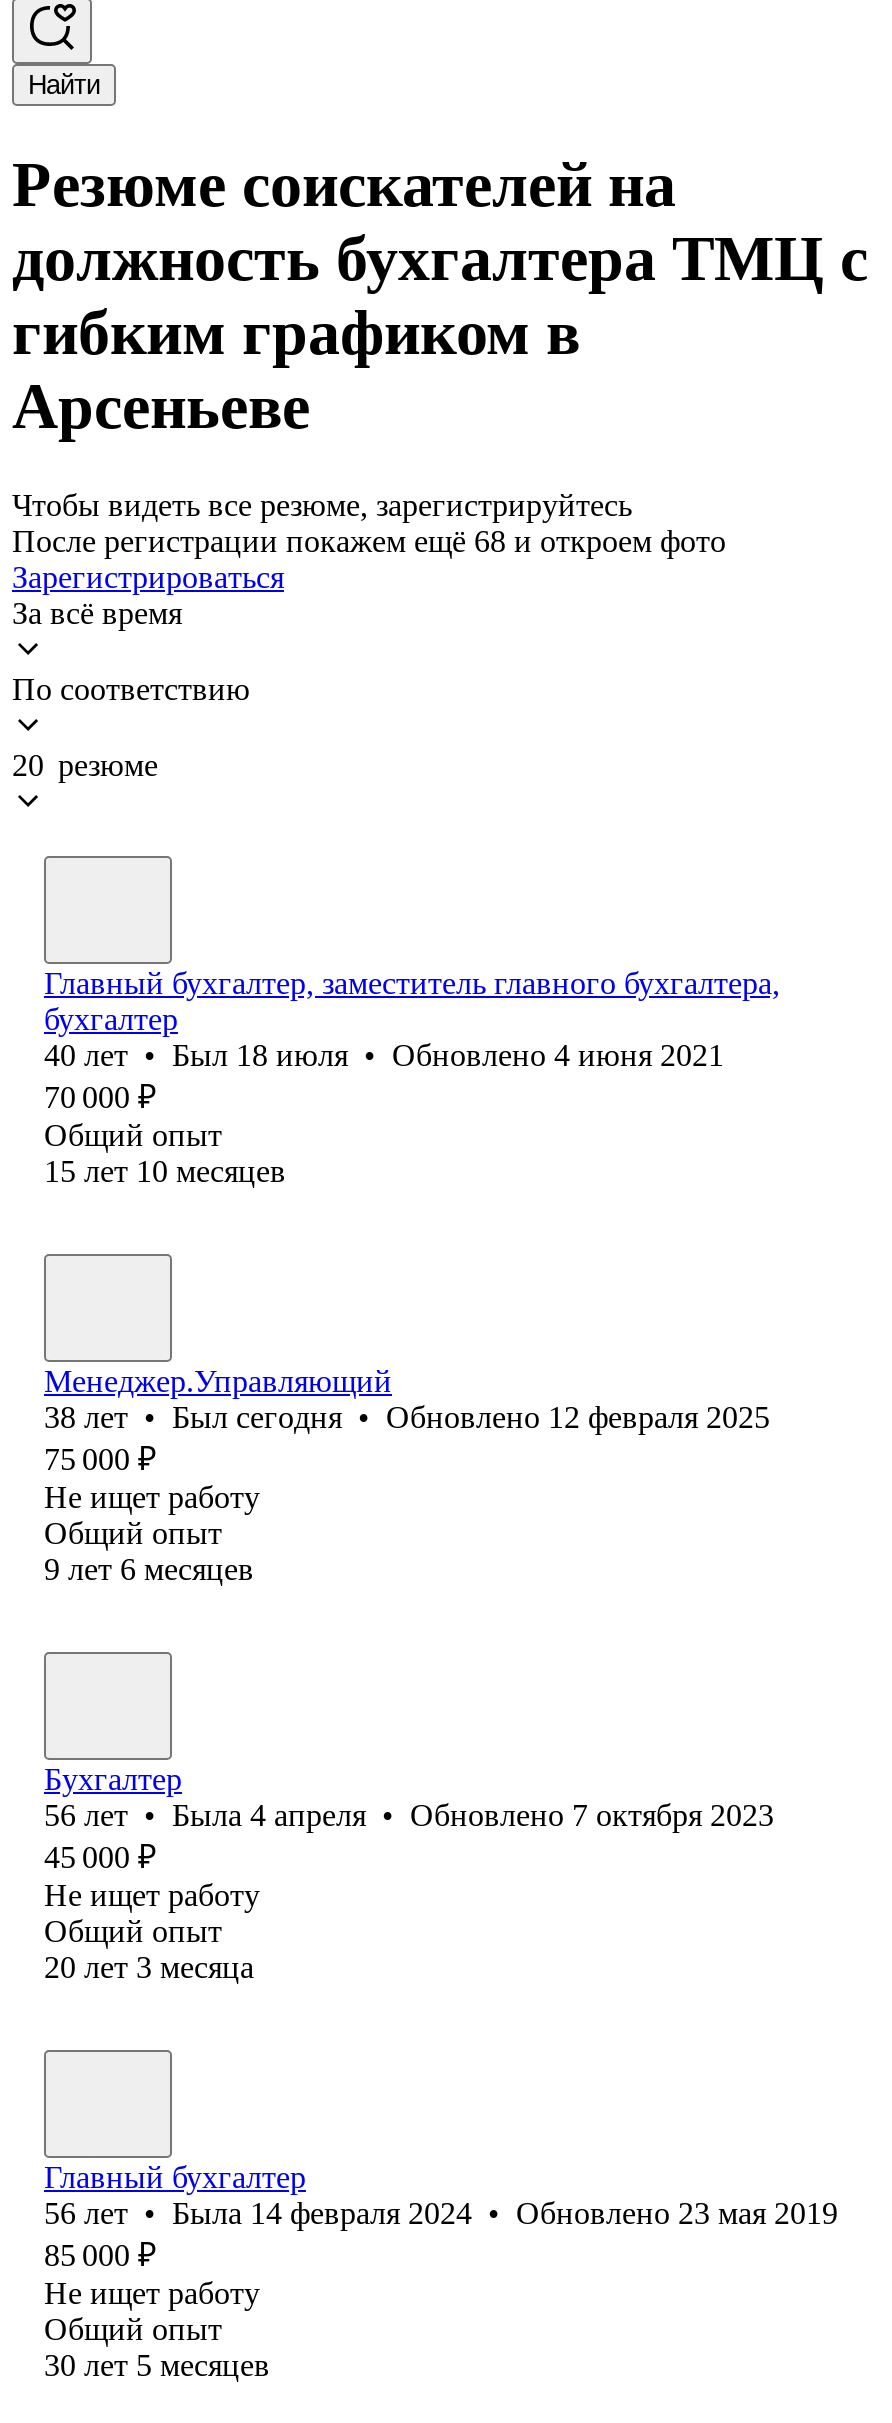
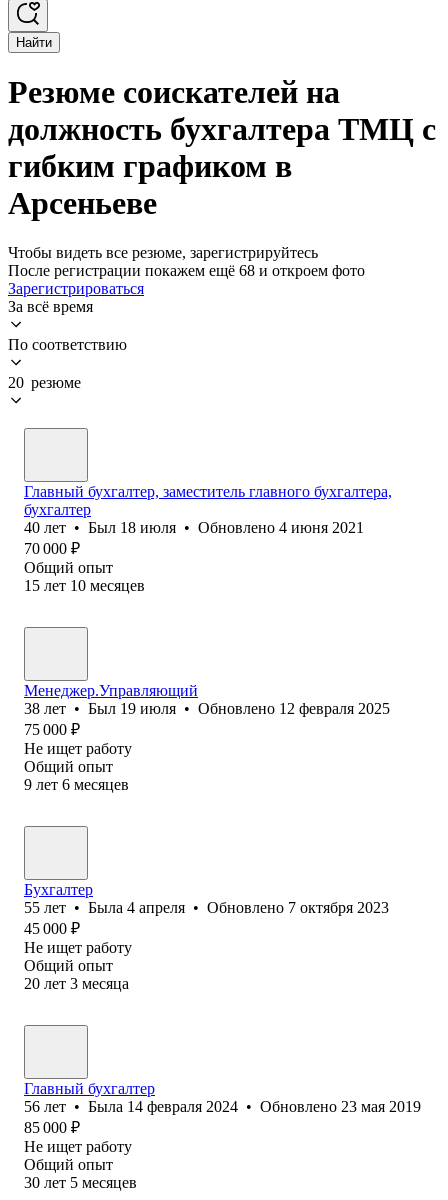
[44,1400,770,1434] 38 лет • Был сегодня • Обновлено 12 февраля 2025 -> [24,700,390,717] 38 лет • Был 19 июля • Обновлено 12 февраля 2025
[44,1798,774,1832] 56 лет • Была 4 апреля • Обновлено 7 октября 2023 -> [24,899,389,916] 55 лет • Была 4 апреля • Обновлено 7 октября 2023

